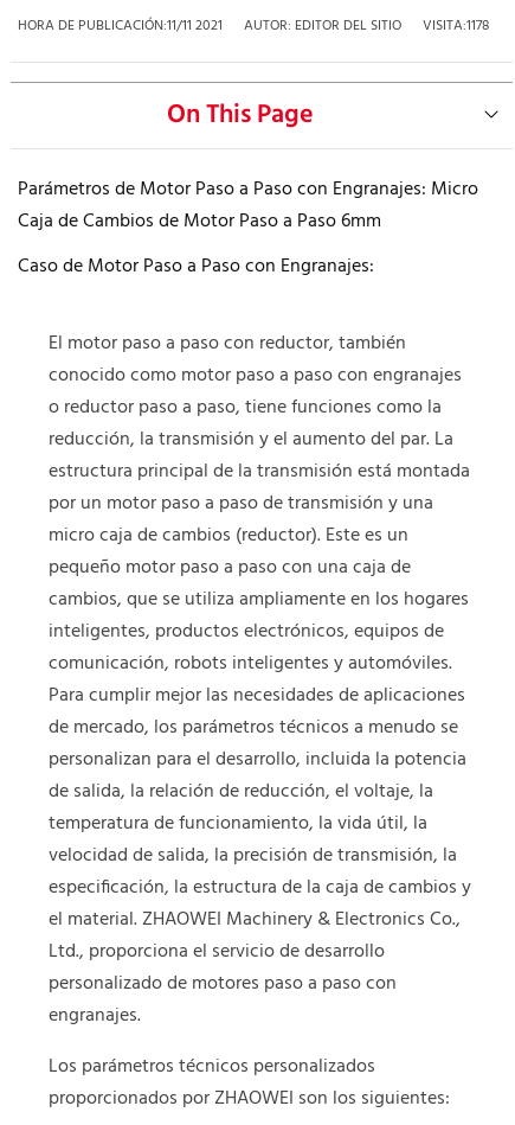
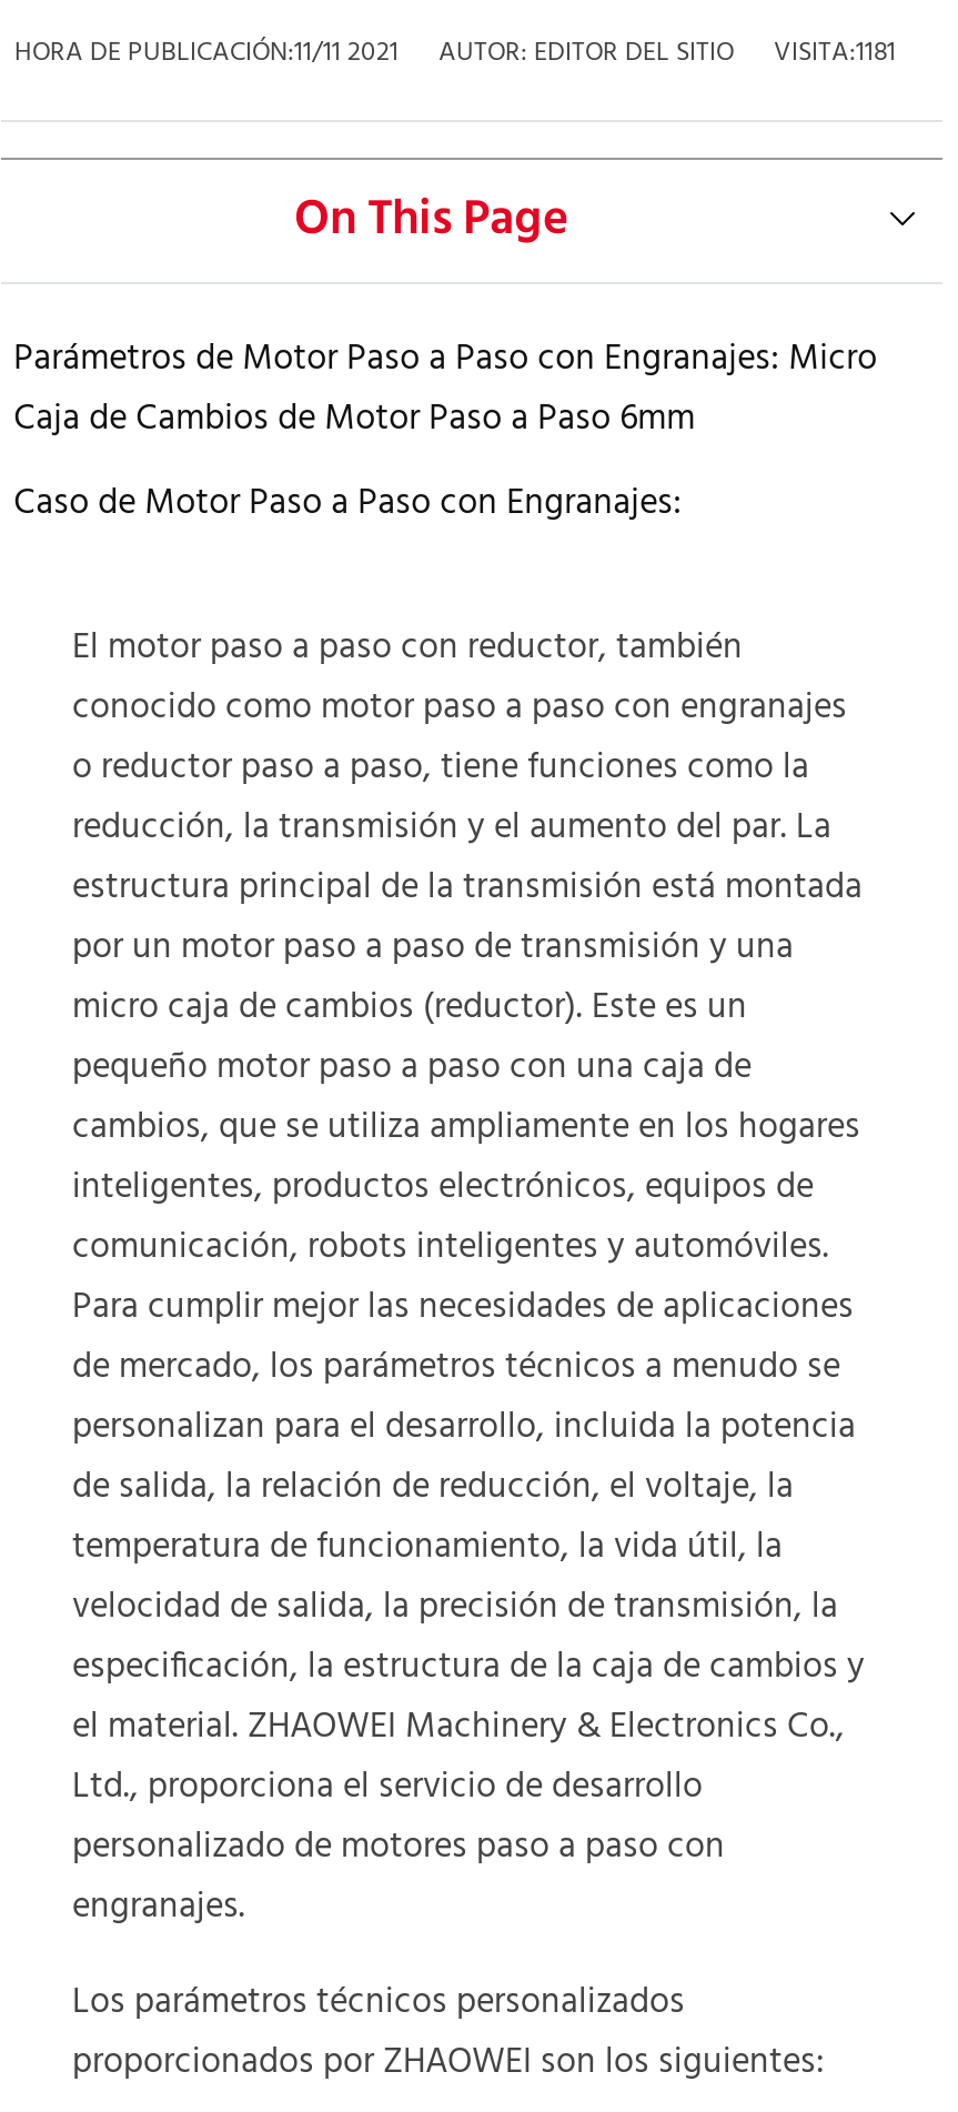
[17,14,488,38] HORA DE PUBLICACIÓN:11/11 2021 AUTOR: EDITOR DEL SITIO VISITA:1178 -> [14,30,896,75] HORA DE PUBLICACIÓN:11/11 2021 AUTOR: EDITOR DEL SITIO VISITA:1181

